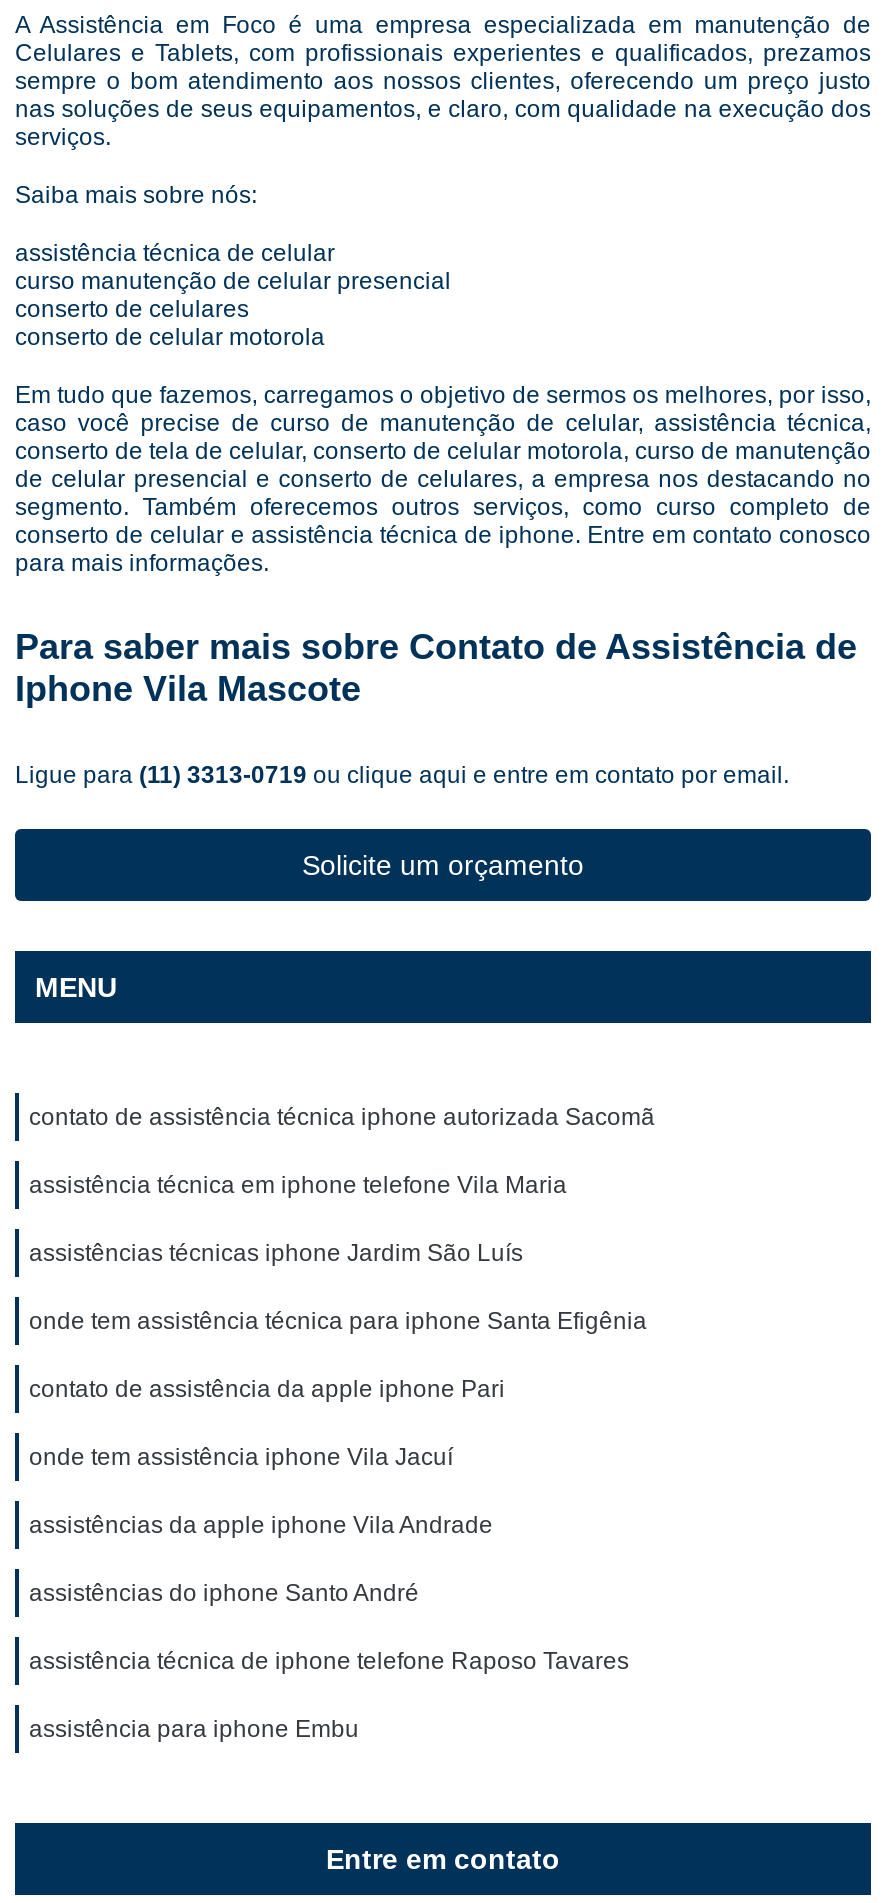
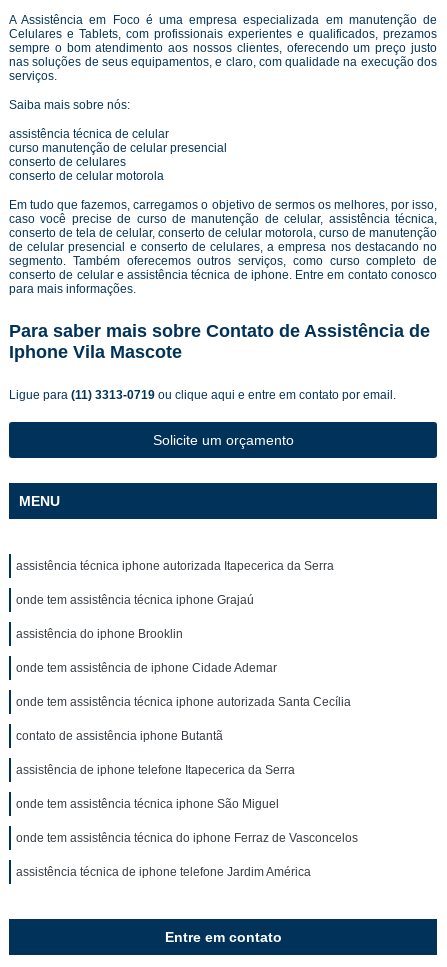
[29,1103,655,1131] contato de assistência técnica iphone autorizada Sacomã -> [16,559,334,573] assistência técnica iphone autorizada Itapecerica da Serra
[29,1171,567,1199] assistência técnica em iphone telefone Vila Maria -> [16,593,254,607] onde tem assistência técnica iphone Grajaú
[29,1239,523,1267] assistências técnicas iphone Jardim São Luís -> [16,627,183,641] assistência do iphone Brooklin
[29,1307,647,1335] onde tem assistência técnica para iphone Santa Efigênia -> [16,661,277,675] onde tem assistência de iphone Cidade Ademar
[29,1375,505,1403] contato de assistência da apple iphone Pari -> [16,695,351,709] onde tem assistência técnica iphone autorizada Santa Cecília
[29,1443,453,1471] onde tem assistência iphone Vila Jacuí -> [16,729,223,743] contato de assistência iphone Butantã
[29,1511,493,1539] assistências da apple iphone Vila Andrade -> [16,763,295,777] assistência de iphone telefone Itapecerica da Serra
[29,1579,419,1607] assistências do iphone Santo André -> [16,797,279,811] onde tem assistência técnica iphone São Miguel
[29,1647,629,1675] assistência técnica de iphone telefone Raposo Tavares -> [16,831,358,845] onde tem assistência técnica do iphone Ferraz de Vasconcelos
[29,1715,359,1743] assistência para iphone Embu -> [16,865,311,879] assistência técnica de iphone telefone Jardim América

